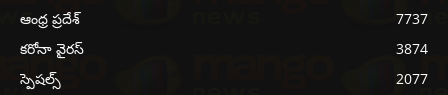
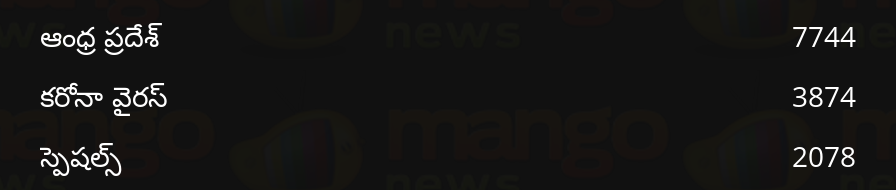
[396,9,428,28] 7737 -> [792,18,856,56] 7744
[396,69,428,88] 2077 -> [792,138,856,176] 2078

